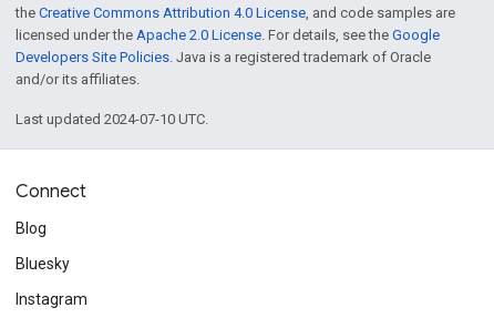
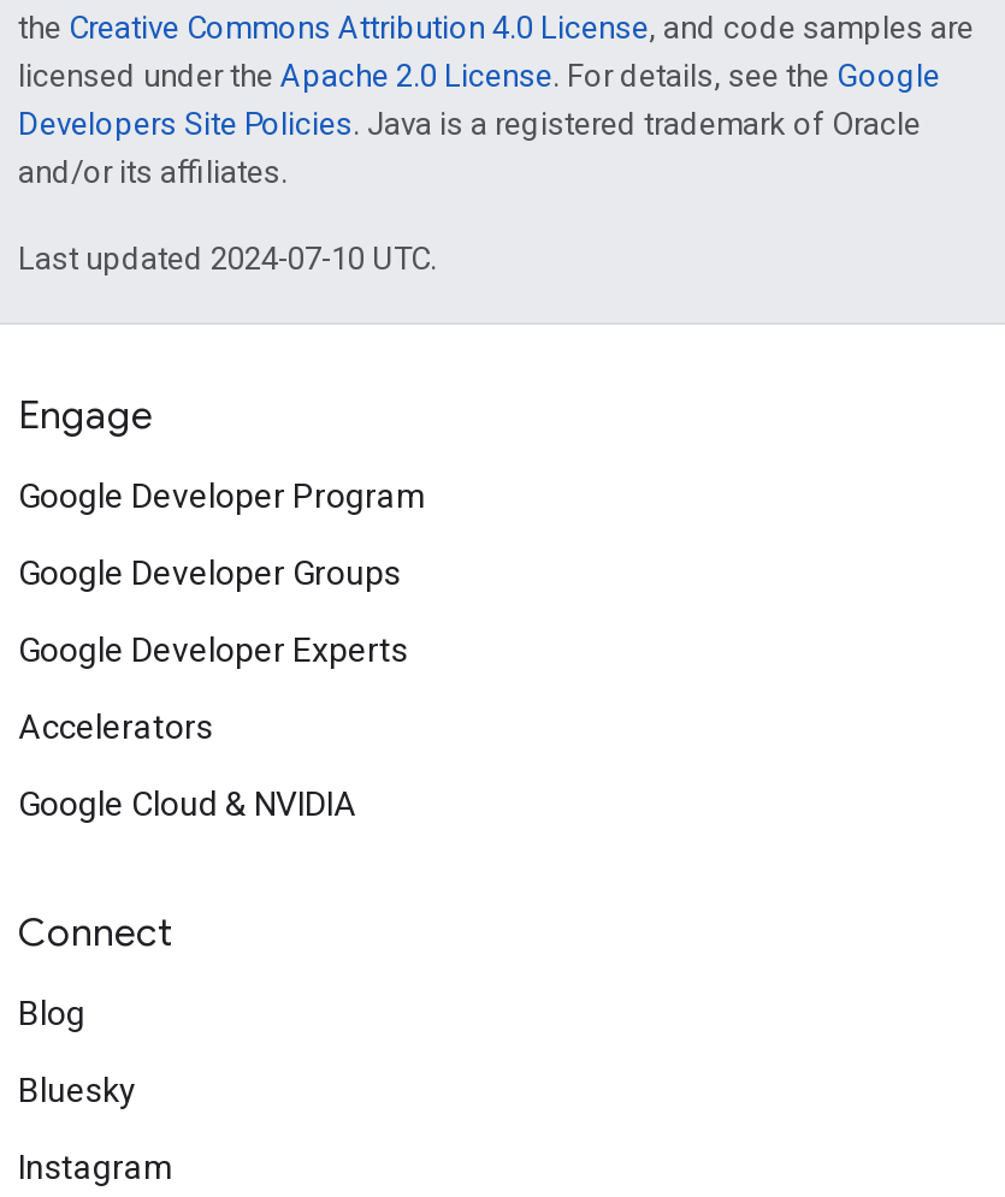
none -> [18,392,427,823] Engage | Google Developer Program | Google Developer Groups | Google Developer Experts | Accelerators | Google Cloud & NVIDIA

